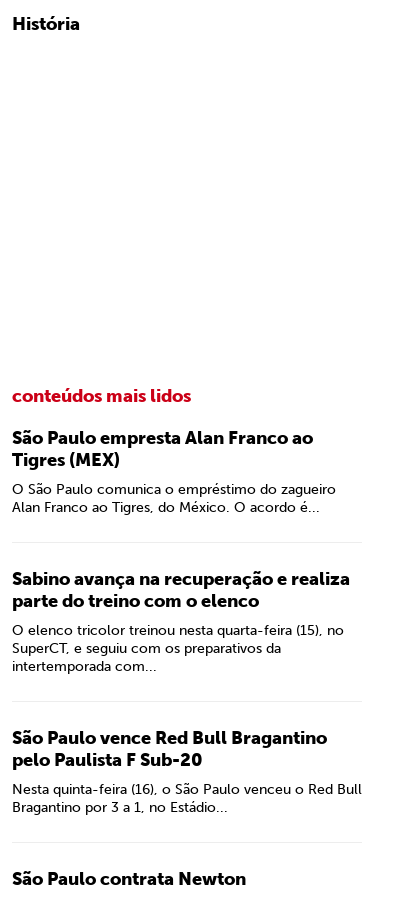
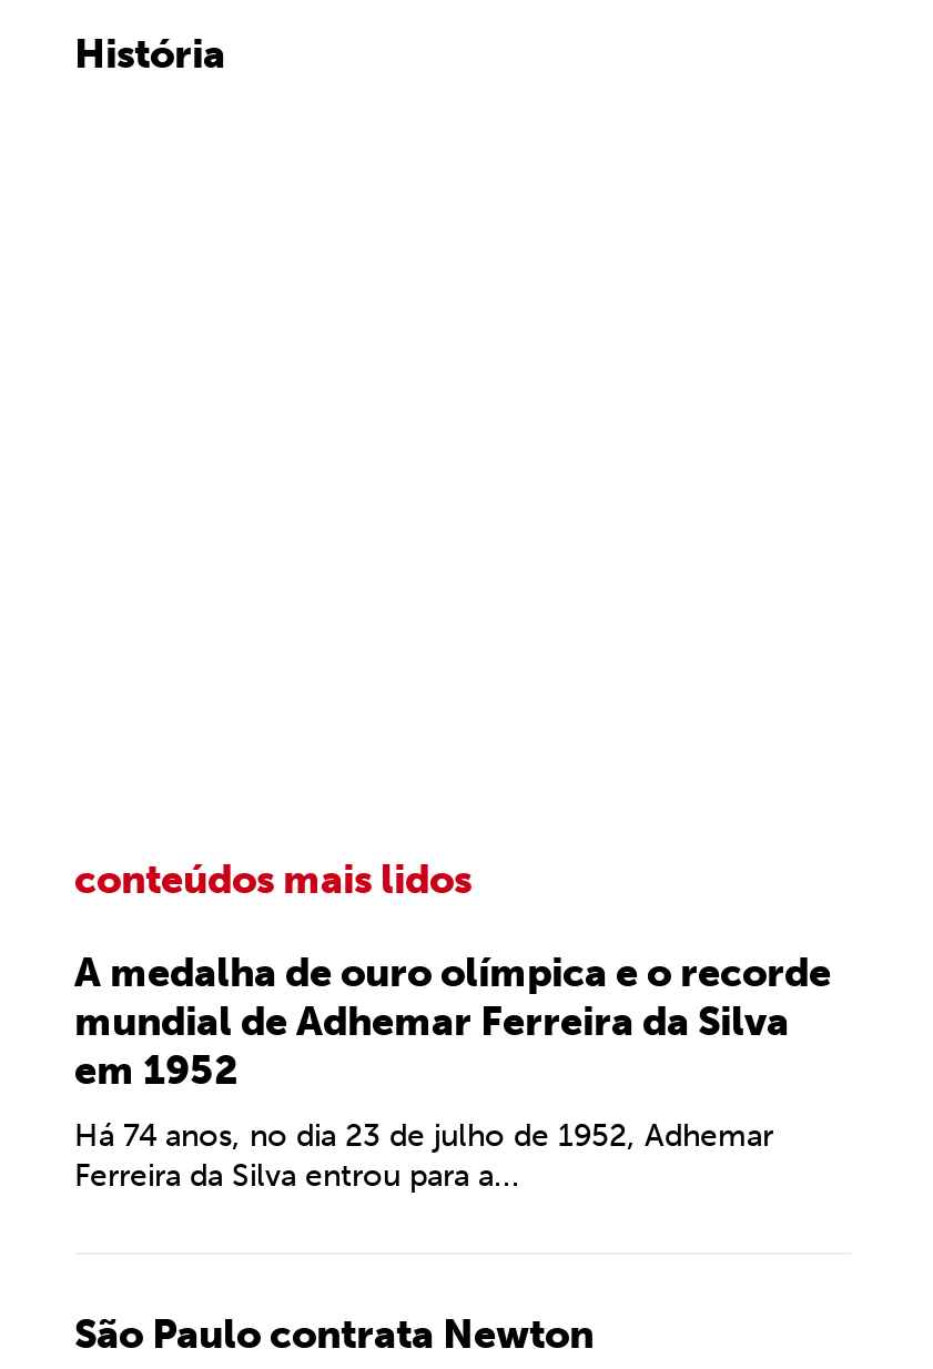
[12,427,362,816] São Paulo empresta Alan Franco ao | Tigres (MEX) | O São Paulo comunica o empréstimo do zagueiro | Alan Franco ao Tigres, do México. O acordo é... | Sabino avança na recuperação e realiza | parte do treino com o elenco | O elenco tricolor treinou nesta quarta-feira (15), no | SuperCT, e seguiu com os preparativos da | intertemporada com... | São Paulo vence Red Bull Bragantino | pelo Paulista F Sub-20 | Nesta quinta-feira (16), o São Paulo venceu o Red Bull | Bragantino por 3 a 1, no Estádio... -> [74,949,831,1195] A medalha de ouro olímpica e o recorde | mundial de Adhemar Ferreira da Silva | em 1952 | Há 74 anos, no dia 23 de julho de 1952, Adhemar | Ferreira da Silva entrou para a...

